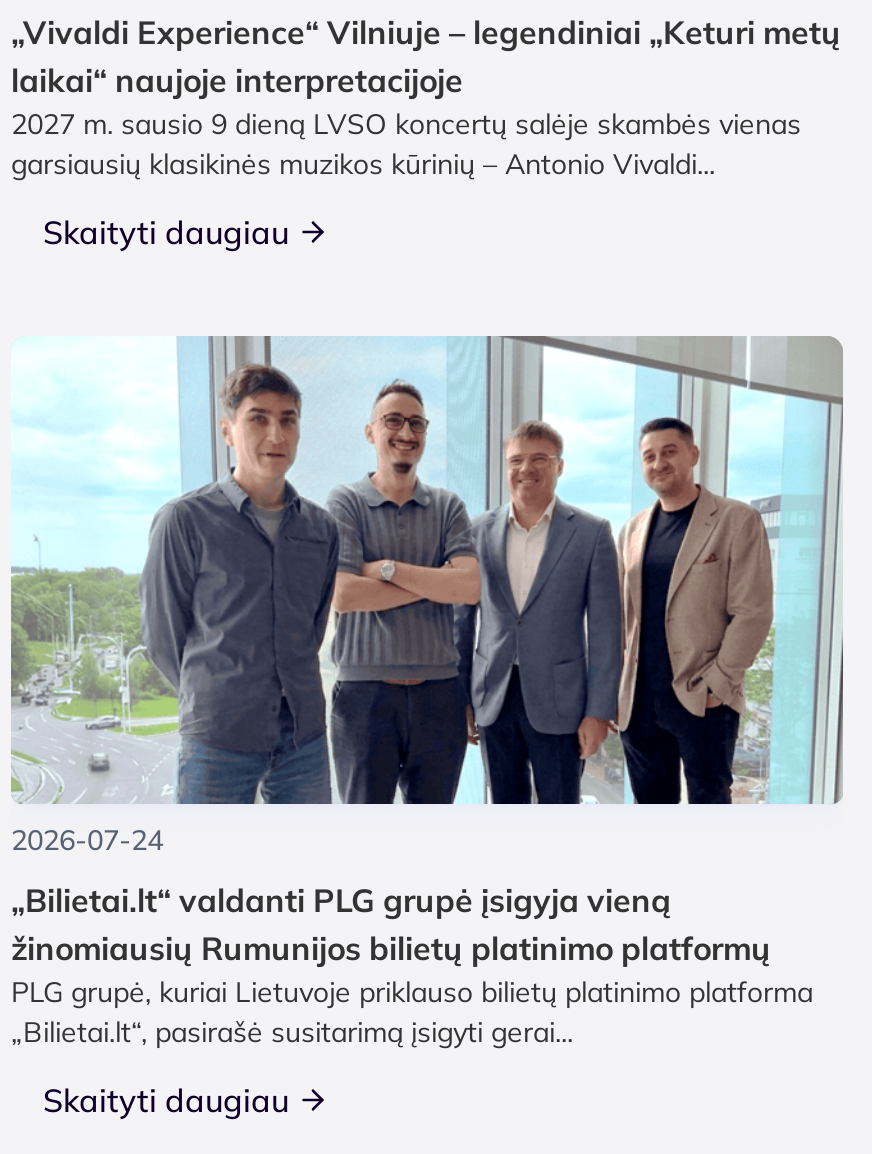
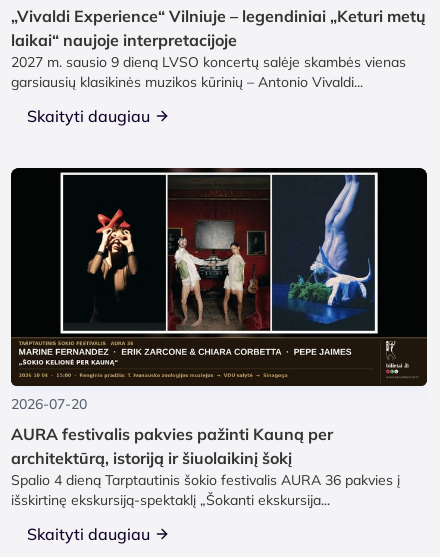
[11,335,843,858] [image] | 2026-07-24 -> [10,167,428,413] [image] | 2026-07-20
[11,880,813,1050] „Bilietai.lt“ valdanti PLG grupė įsigyja vieną | žinomiausių Rumunijos bilietų platinimo platformų | PLG grupė, kuriai Lietuvoje priklauso bilietų platinimo platforma | „Bilietai.lt“, pasirašė susitarimą įsigyti gerai... -> [11,424,400,509] AURA festivalis pakvies pažinti Kauną per | architektūrą, istoriją ir šiuolaikinį šokį | Spalio 4 dieną Tarptautinis šokio festivalis AURA 36 pakvies į | išskirtinę ekskursiją-spektaklį „Šokanti ekskursija...

